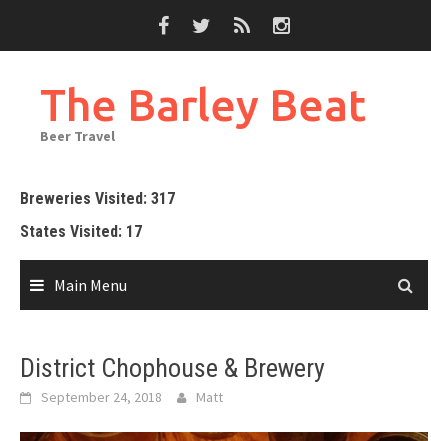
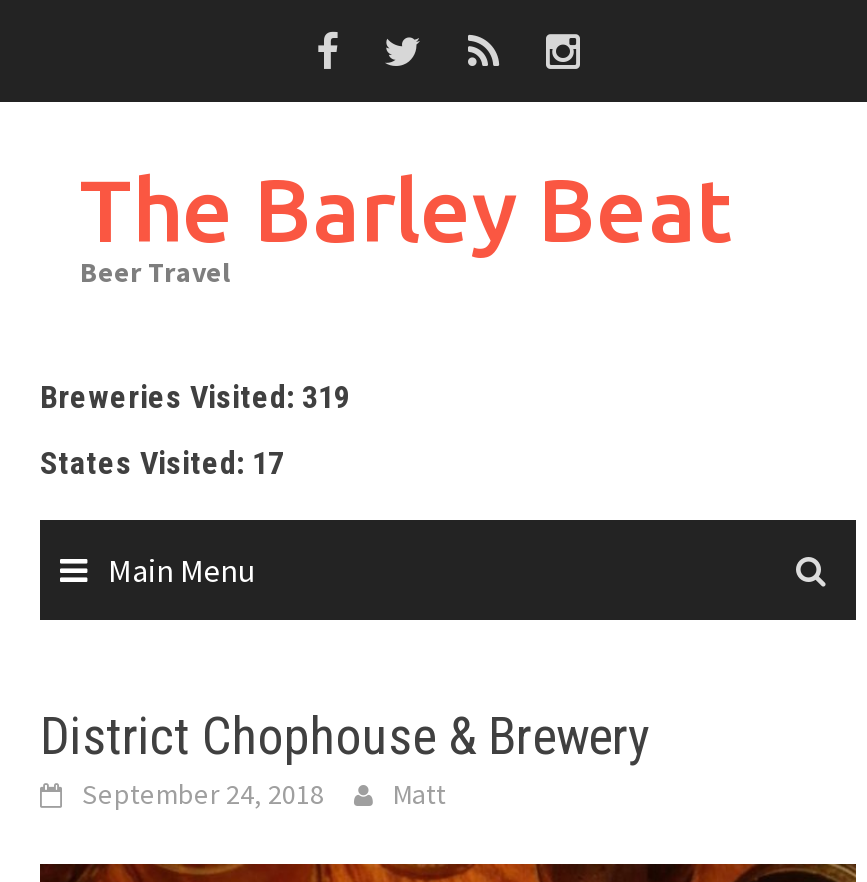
[20,189,175,208] Breweries Visited: 317 -> [40,378,350,416] Breweries Visited: 319

